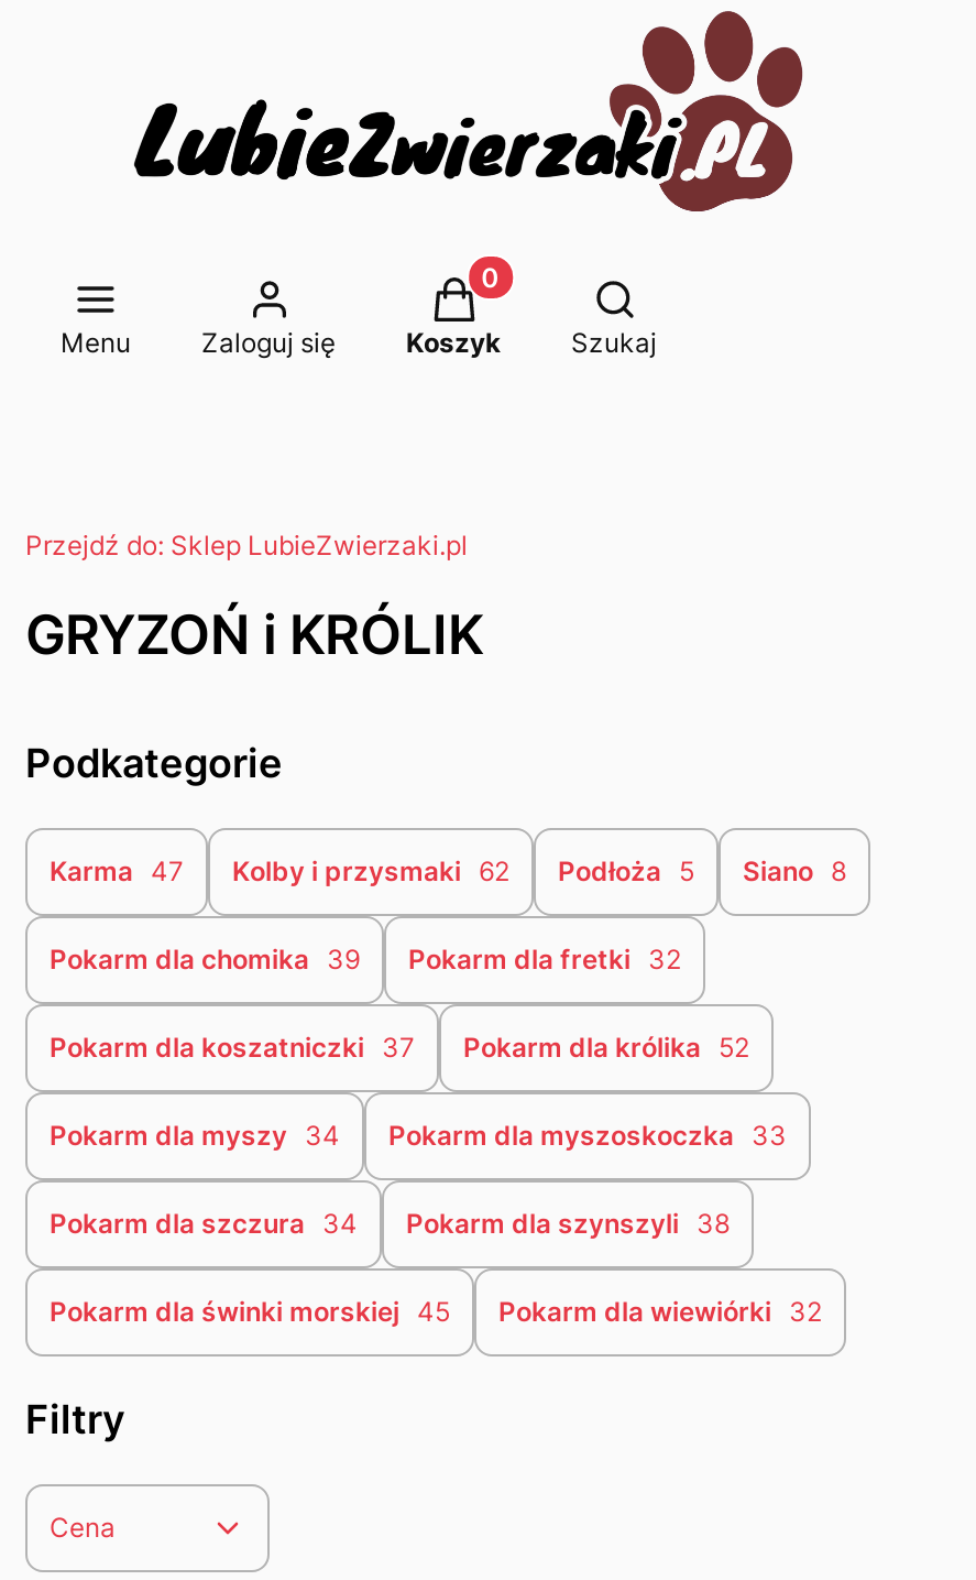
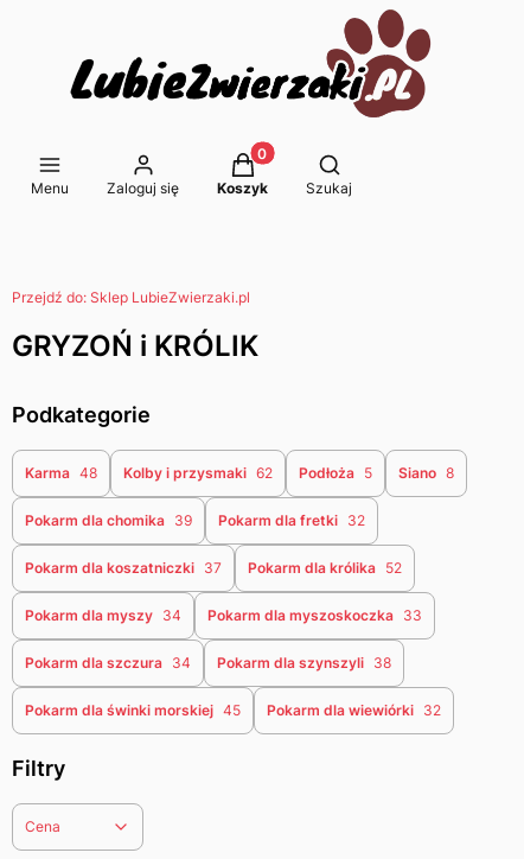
[50,854,846,887] Karma 47 Kolby i przysmaki 62 Podłoża 5 Siano 8 -> [25,464,454,482] Karma 48 Kolby i przysmaki 62 Podłoża 5 Siano 8

